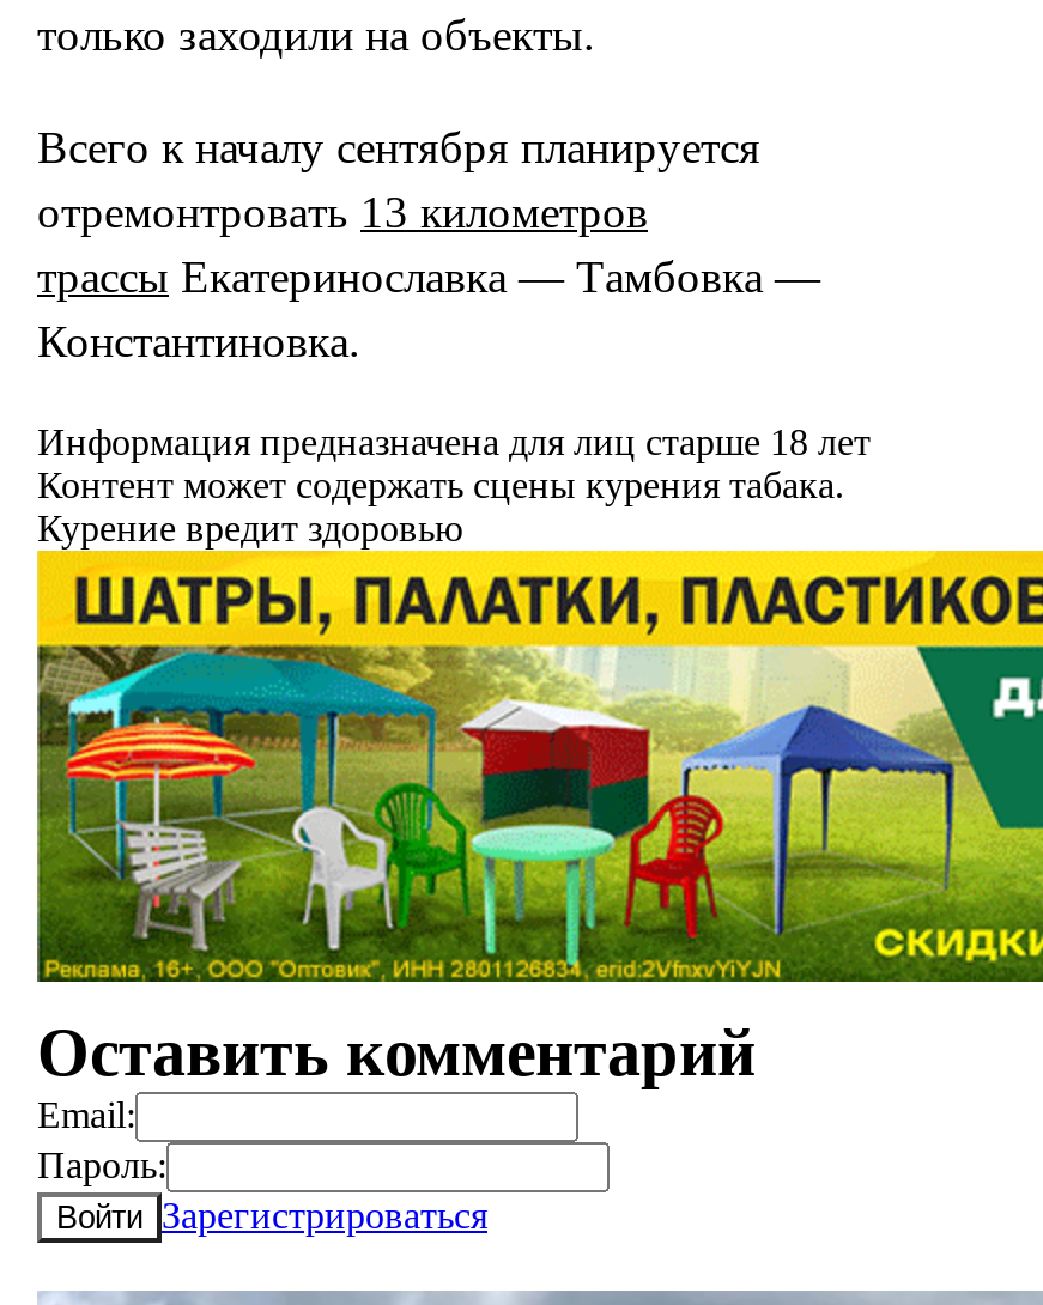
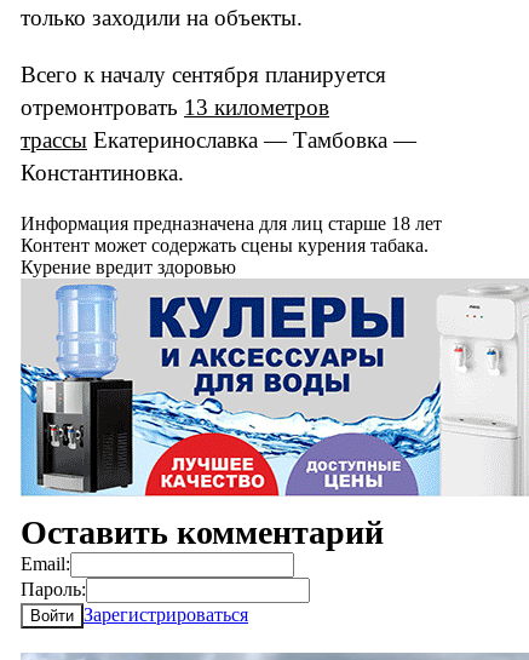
[35,548,1036,984] [image] -> [19,279,525,497] [image]

